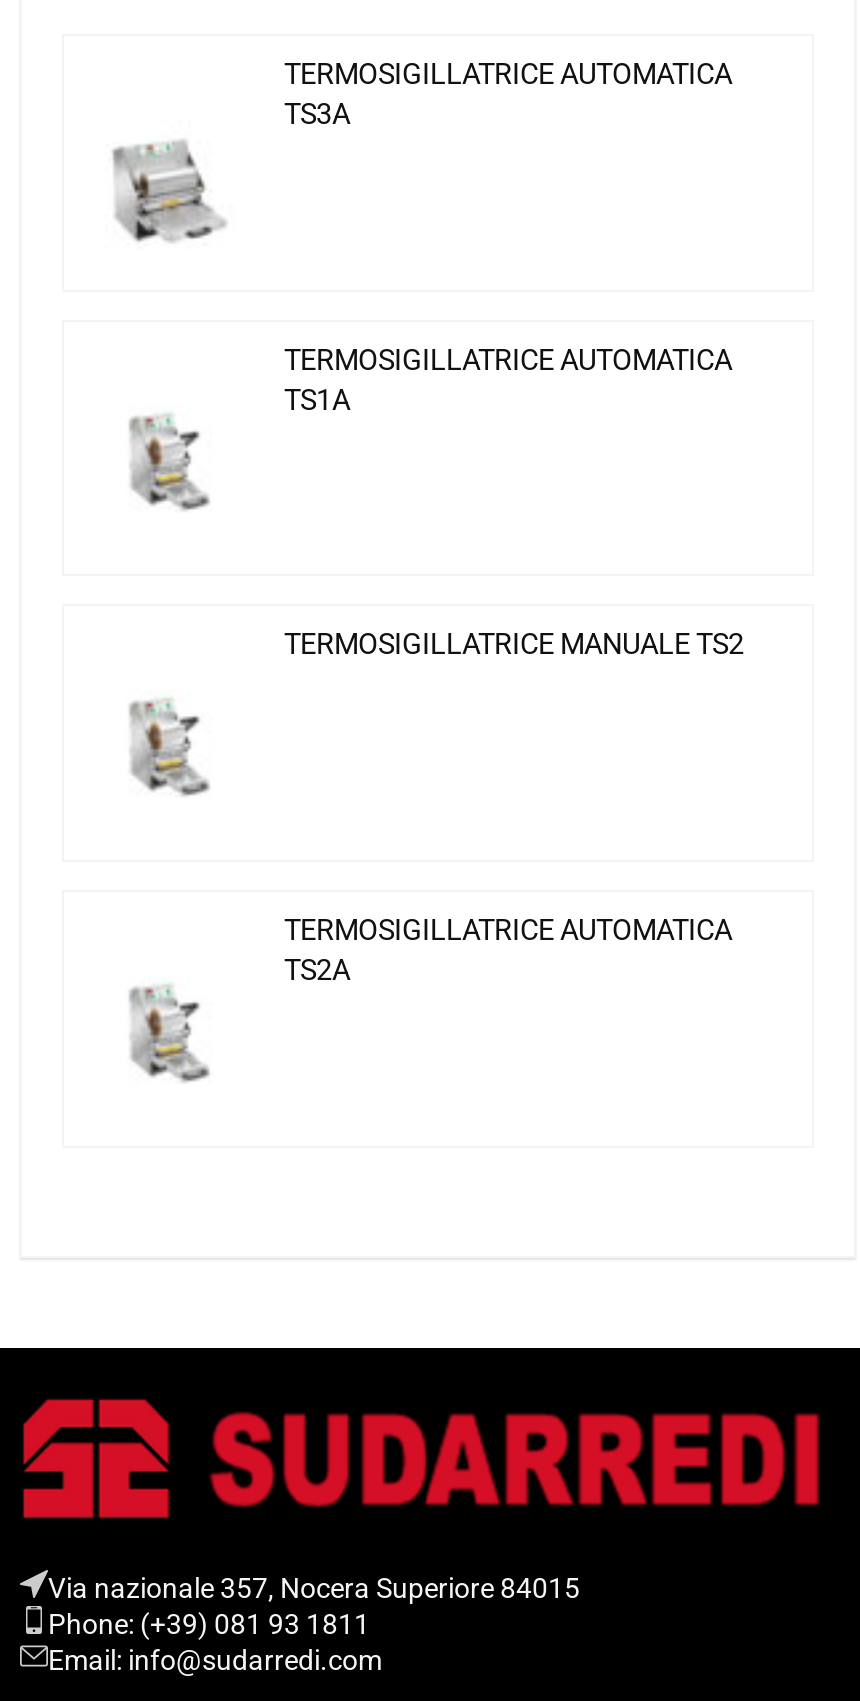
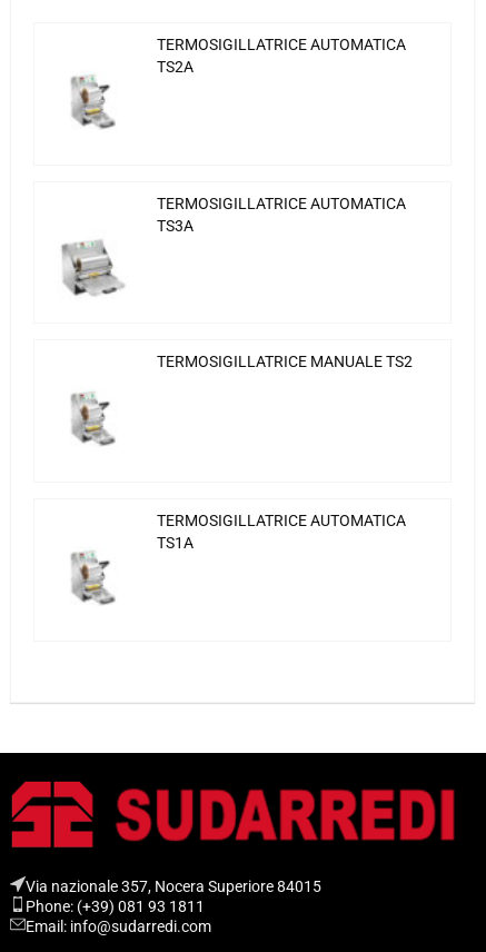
[284,98,350,132] TS3A -> [157,58,194,77] TS2A
moved [112,132,226,242] -> [61,235,125,296]: [image]
[284,383,350,417] TS1A -> [157,217,194,235] TS3A
moved [114,414,224,524] -> [62,76,123,137]: [image]
[284,954,350,988] TS2A -> [157,534,194,553] TS1A

